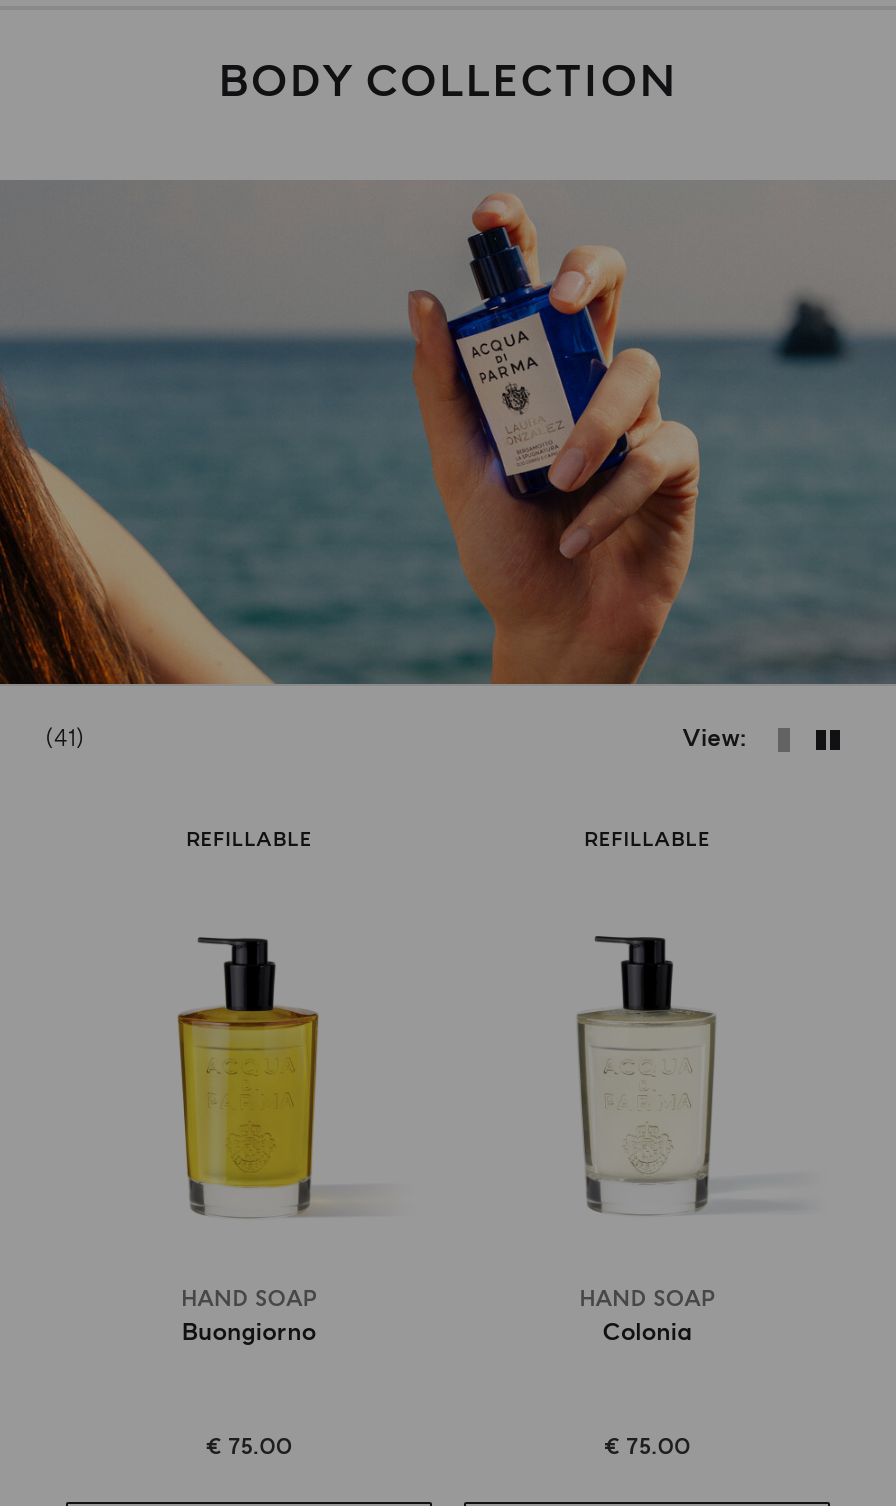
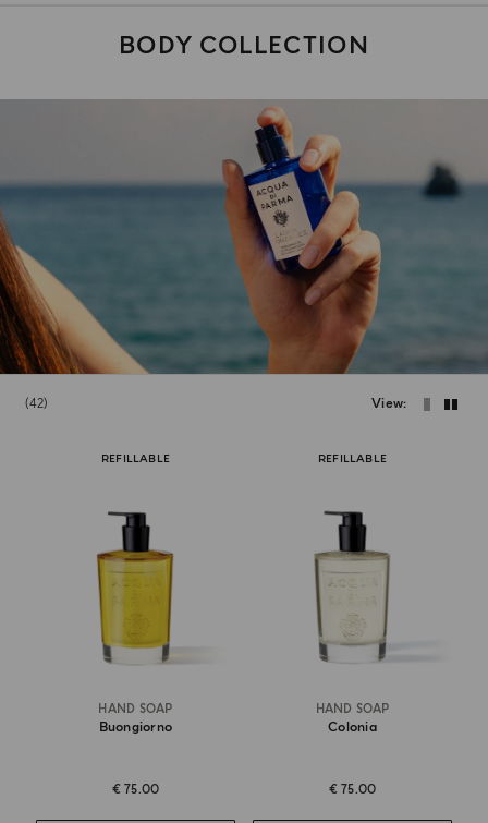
[54,724,77,754] 41 -> [29,396,44,412] 42

